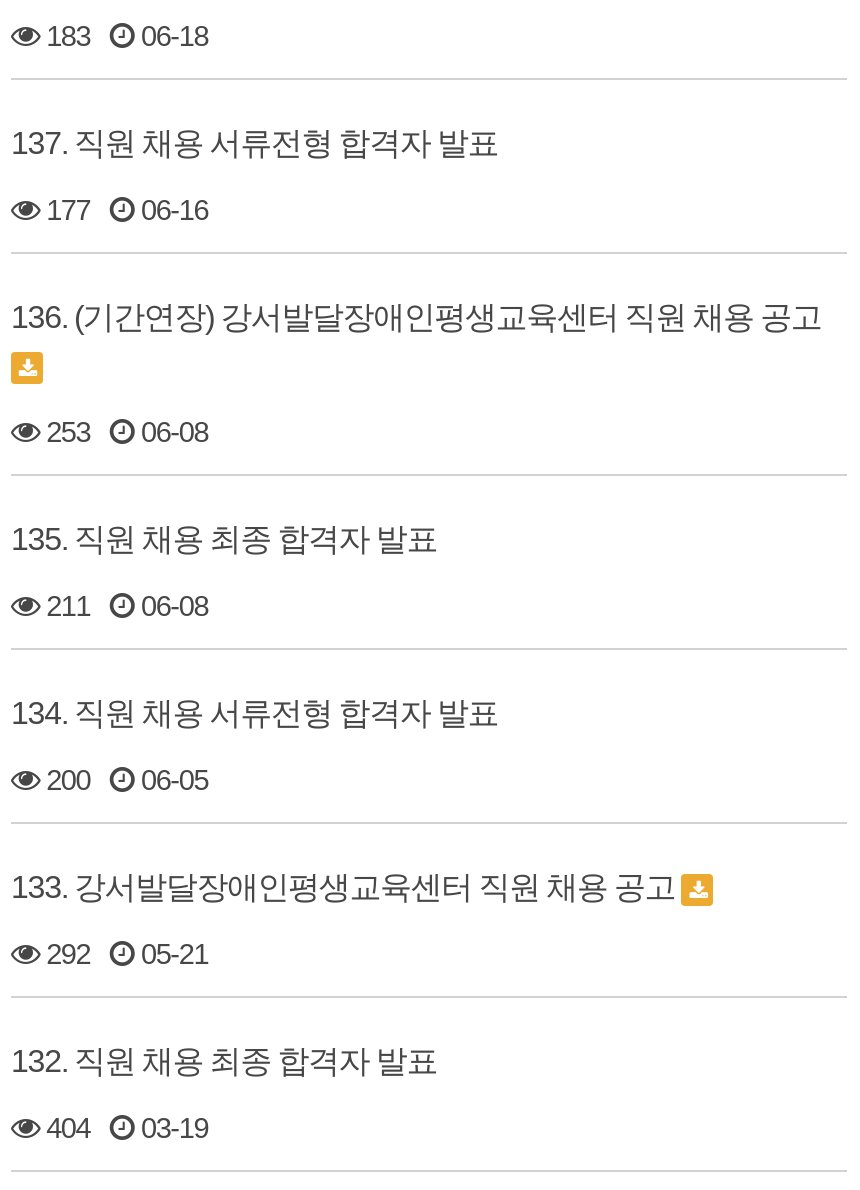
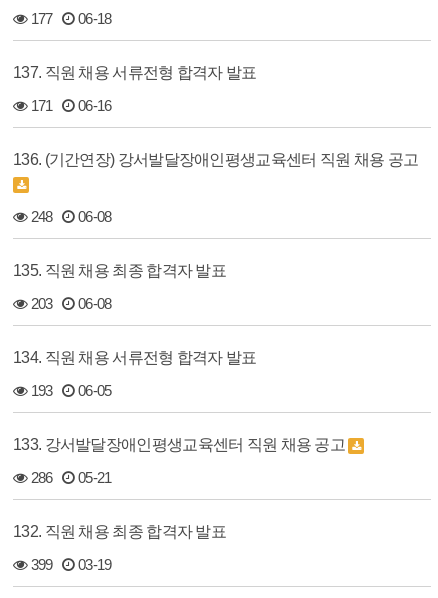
[40,20,208,52] 183 06-18 -> [27,11,111,27] 177 06-18
[40,194,208,226] 177 06-16 -> [27,98,111,114] 171 06-16
[40,416,208,448] 253 06-08 -> [27,209,111,225] 248 06-08
[40,590,208,622] 211 06-08 -> [27,296,111,312] 203 06-08
[40,764,208,796] 200 06-05 -> [27,383,111,399] 193 06-05
[40,938,208,970] 292 05-21 -> [27,470,111,486] 286 05-21
[40,1112,208,1144] 404 03-19 -> [27,557,111,573] 399 03-19

